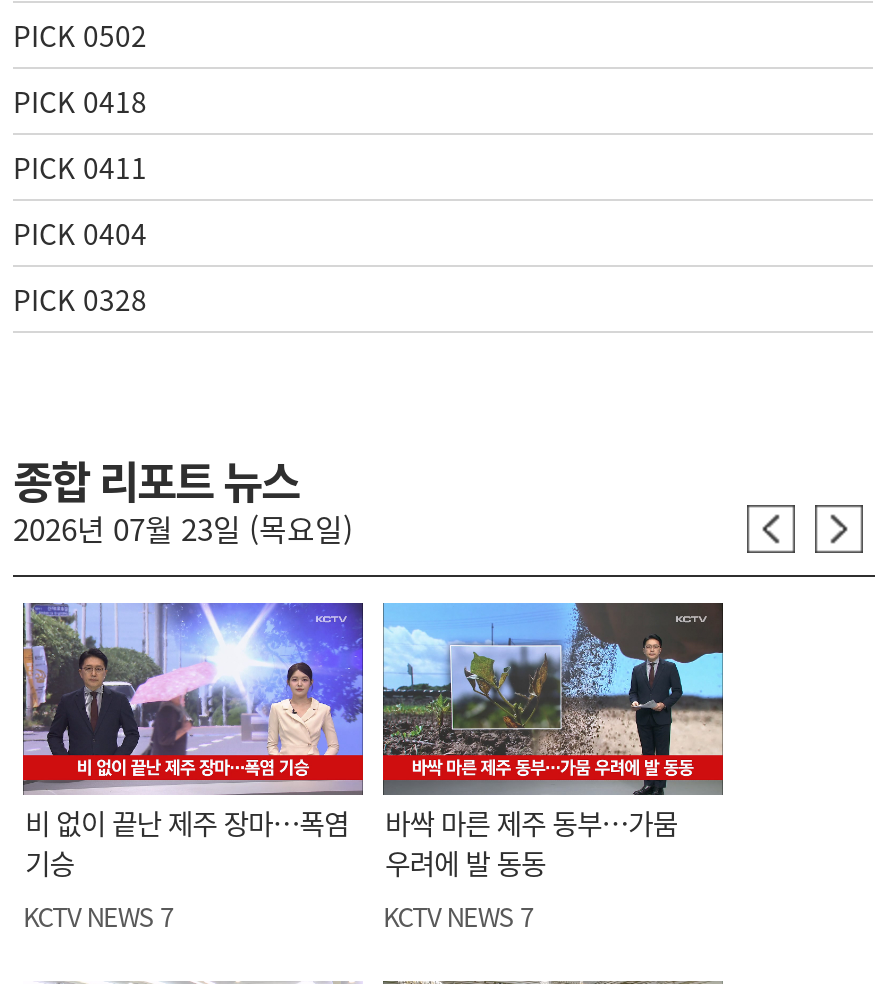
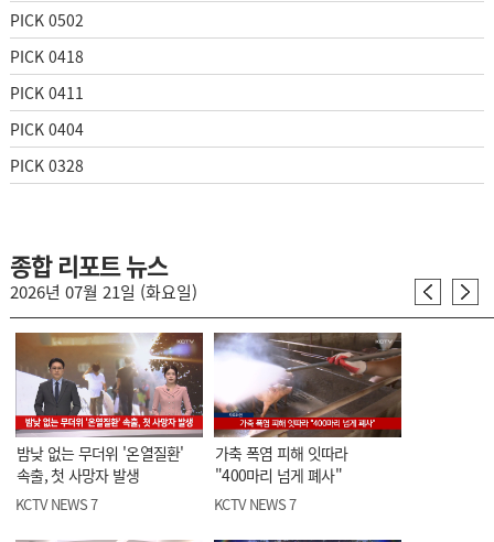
[13,507,353,551] 2026년 07월 23일 (목요일) -> [10,279,197,304] 2026년 07월 21일 (화요일)
[21,602,365,883] [image] | 비 없이 끝난 제주 장마…폭염 | 기승 -> [15,332,204,486] [image] | 밤낮 없는 무더위 '온열질환' | 속출, 첫 사망자 발생
[381,602,725,883] [image] | 바싹 마른 제주 동부…가뭄 | 우려에 발 동동 -> [213,332,402,486] [image] | 가축 폭염 피해 잇따라 | "400마리 넘게 폐사"

